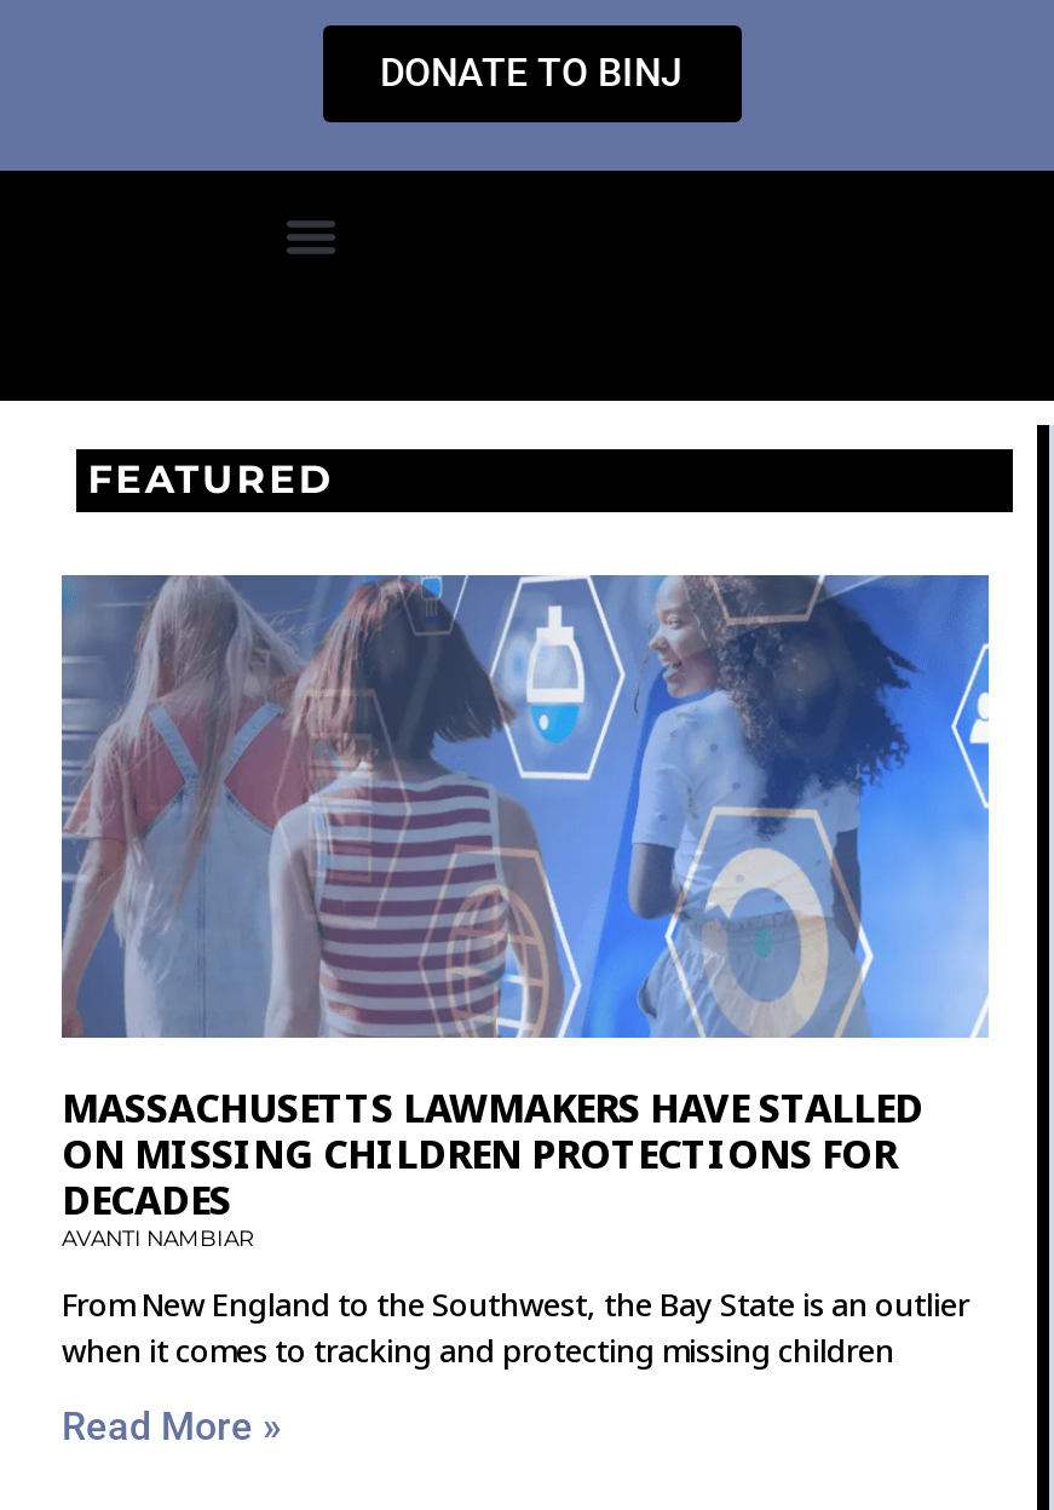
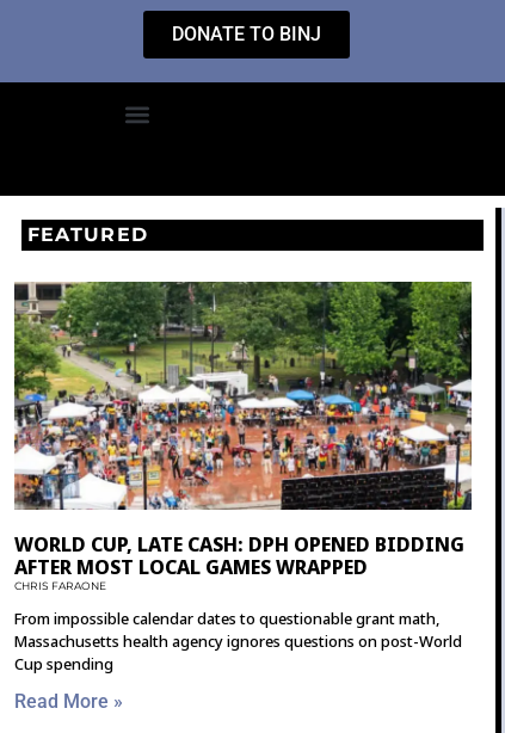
[59,573,991,1251] [image] | MASSACHUSETTS LAWMAKERS HAVE STALLED | ON MISSING CHILDREN PROTECTIONS FOR | DECADES | AVANTI NAMBIAR -> [13,281,473,592] [image] | WORLD CUP, LATE CASH: DPH OPENED BIDDING | AFTER MOST LOCAL GAMES WRAPPED | CHRIS FARAONE
[62,1283,969,1372] From New England to the Southwest, the Bay State is an outlier | when it comes to tracking and protecting missing children -> [14,608,462,675] From impossible calendar dates to questionable grant math, | Massachusetts health agency ignores questions on post-World | Cup spending

